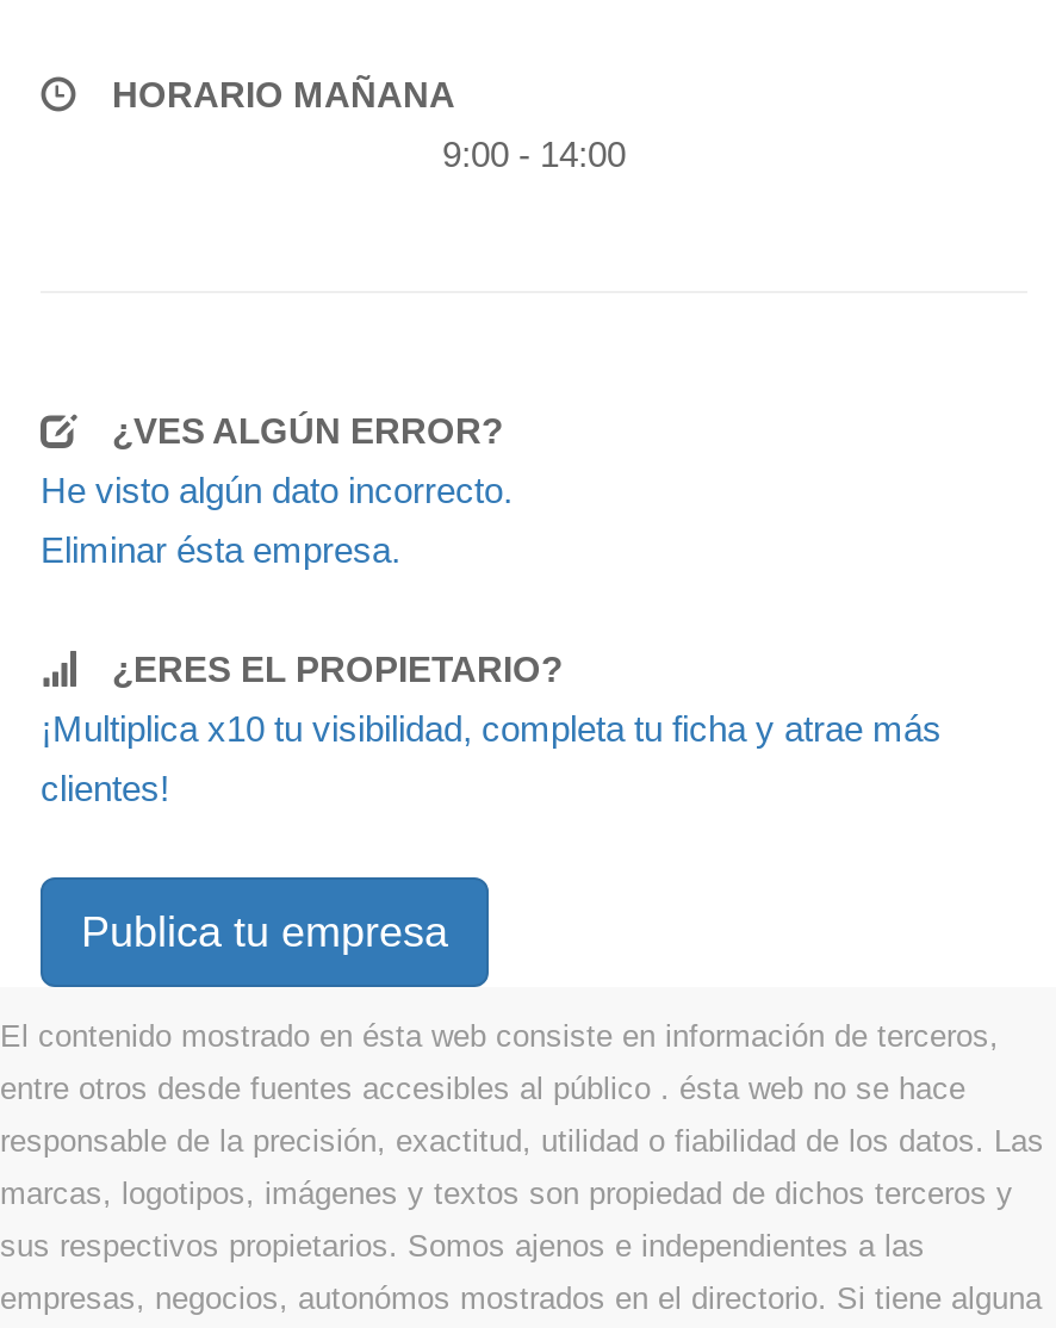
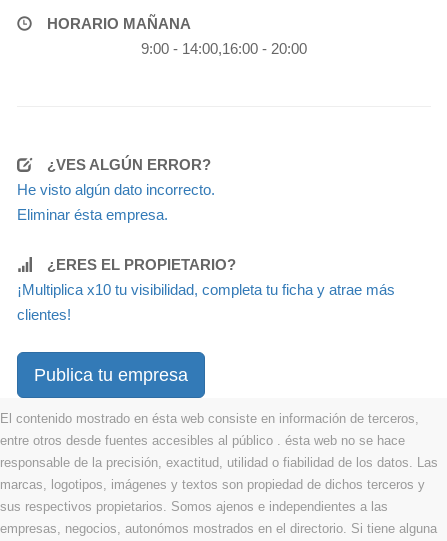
[442,133,626,174] 9:00 - 14:00 -> [141,40,307,57] 9:00 - 14:00,16:00 - 20:00

